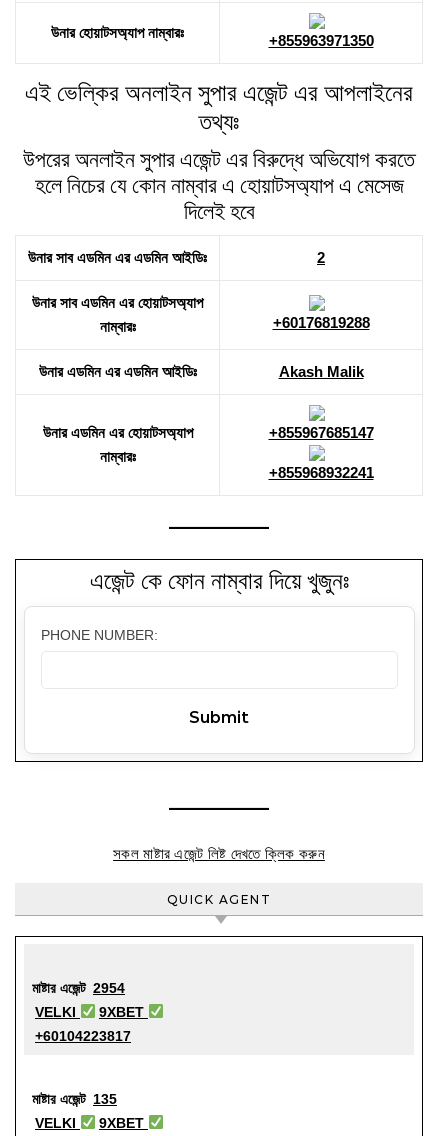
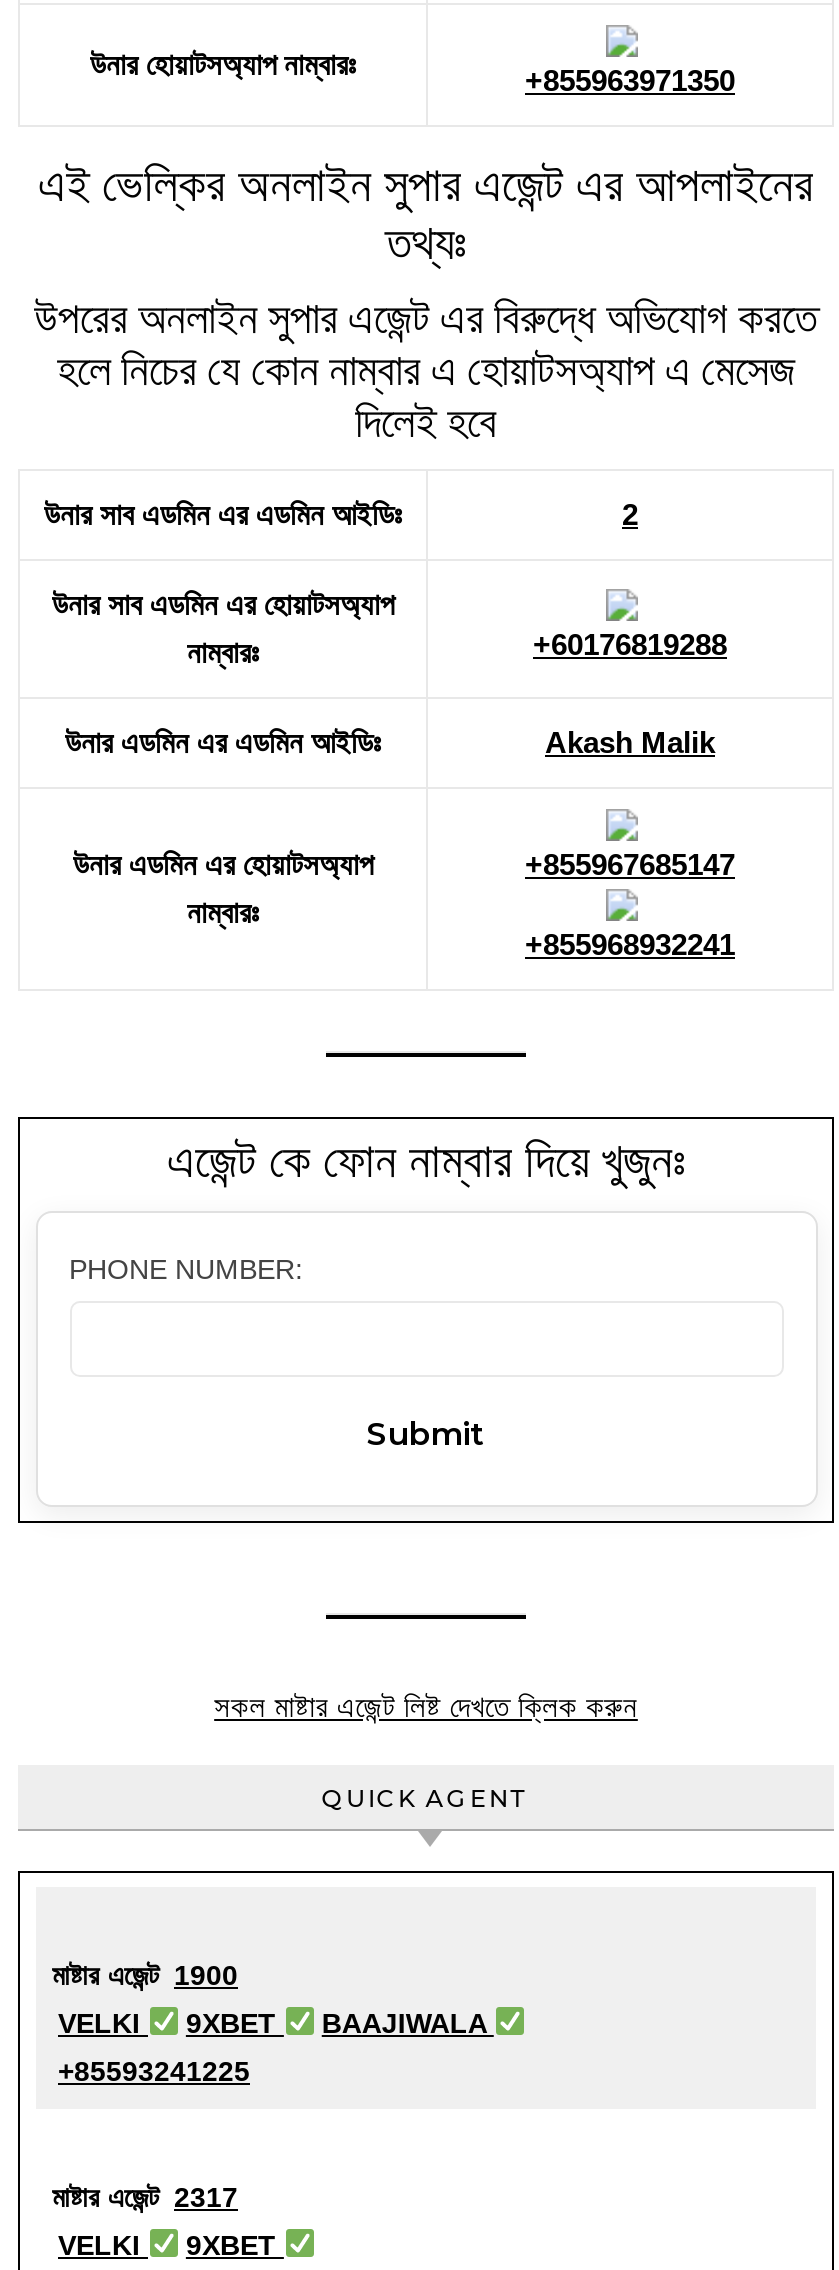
[32,980,125,996] মাষ্টার এজেন্ট 2954 -> [52,1959,238,1991] মাষ্টার এজেন্ট 1900
[35,1028,131,1044] +60104223817 -> [58,2007,494,2087] BAAJIWALA | +85593241225
[32,1091,117,1107] মাষ্টার এজেন্ট 135 -> [52,2181,238,2213] মাষ্টার এজেন্ট 2317

